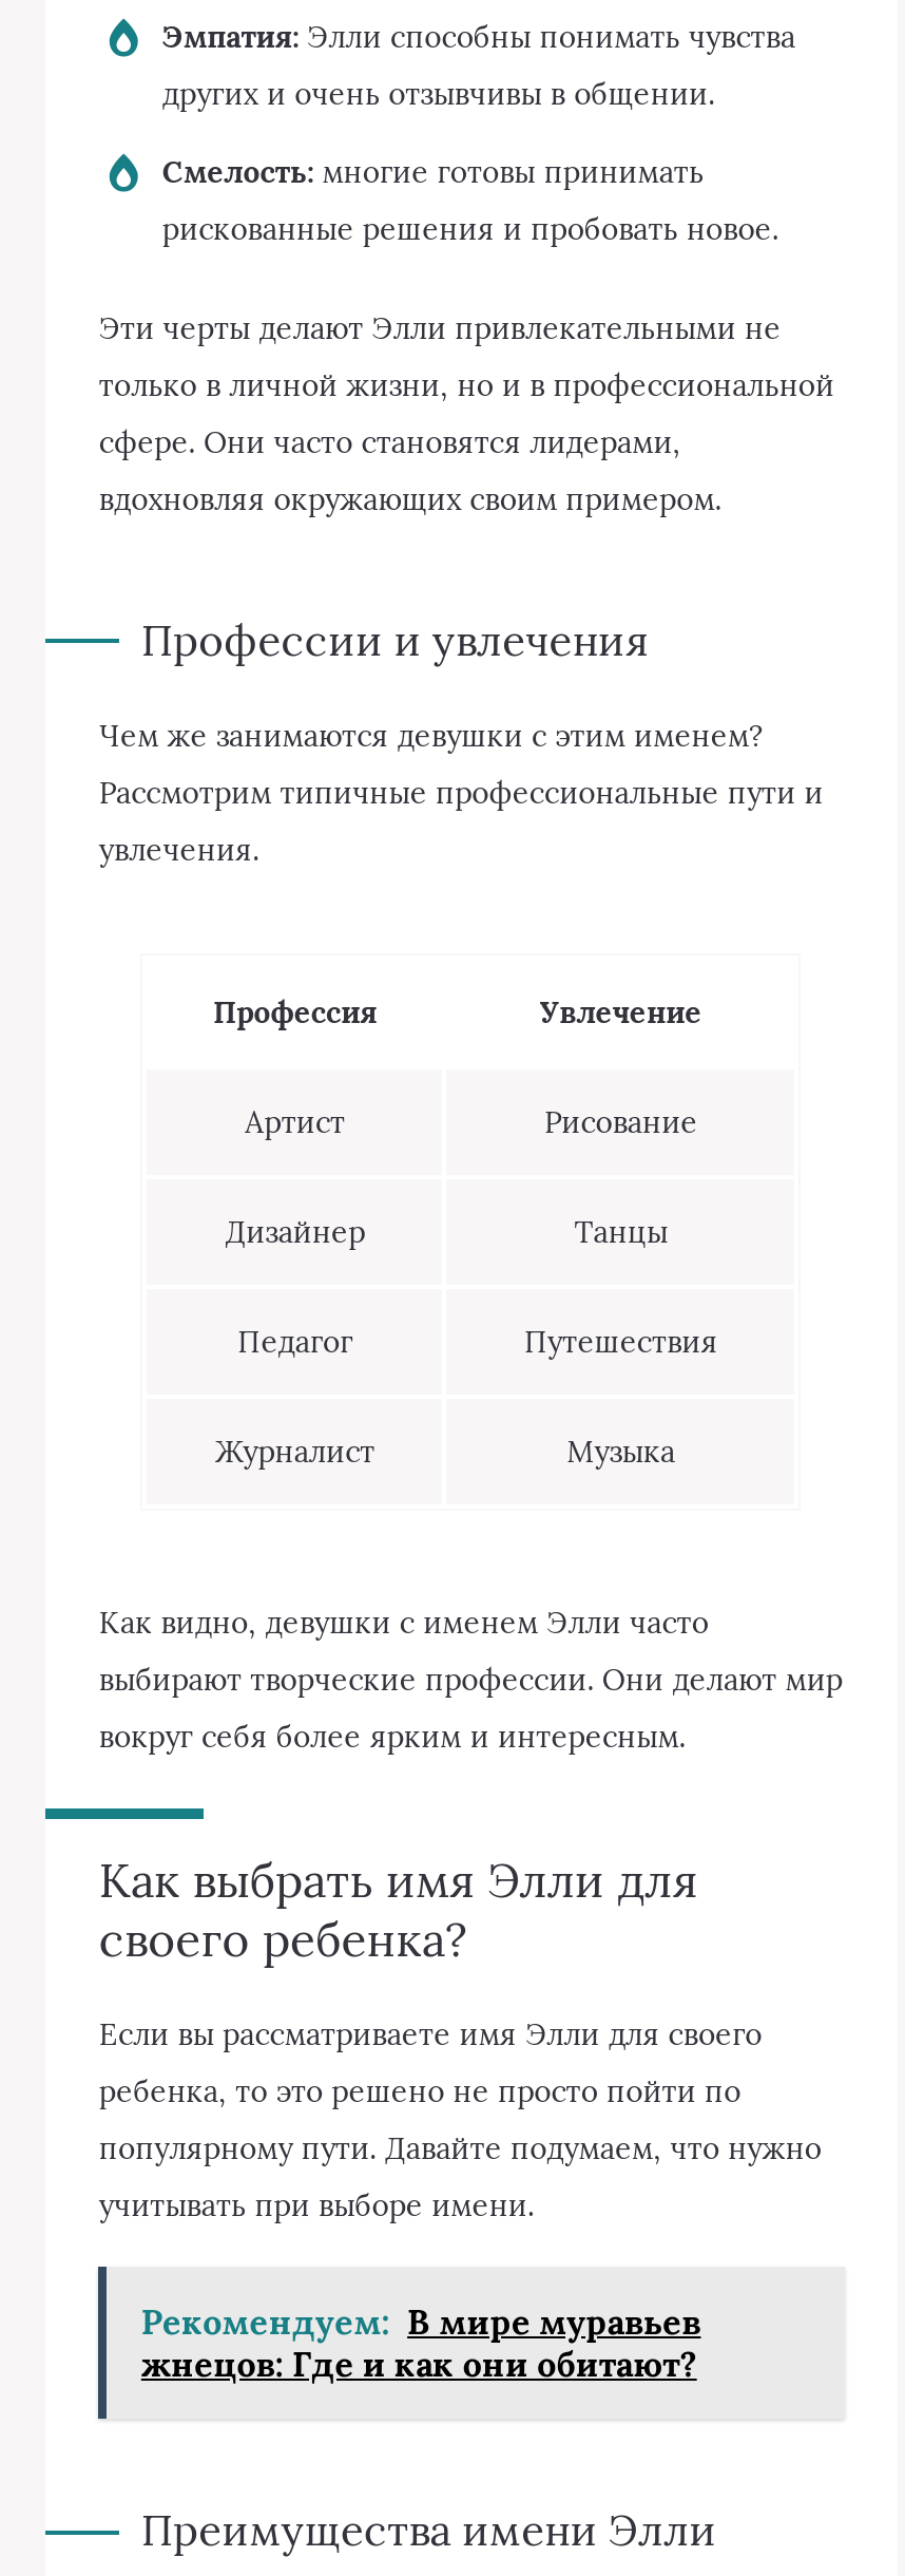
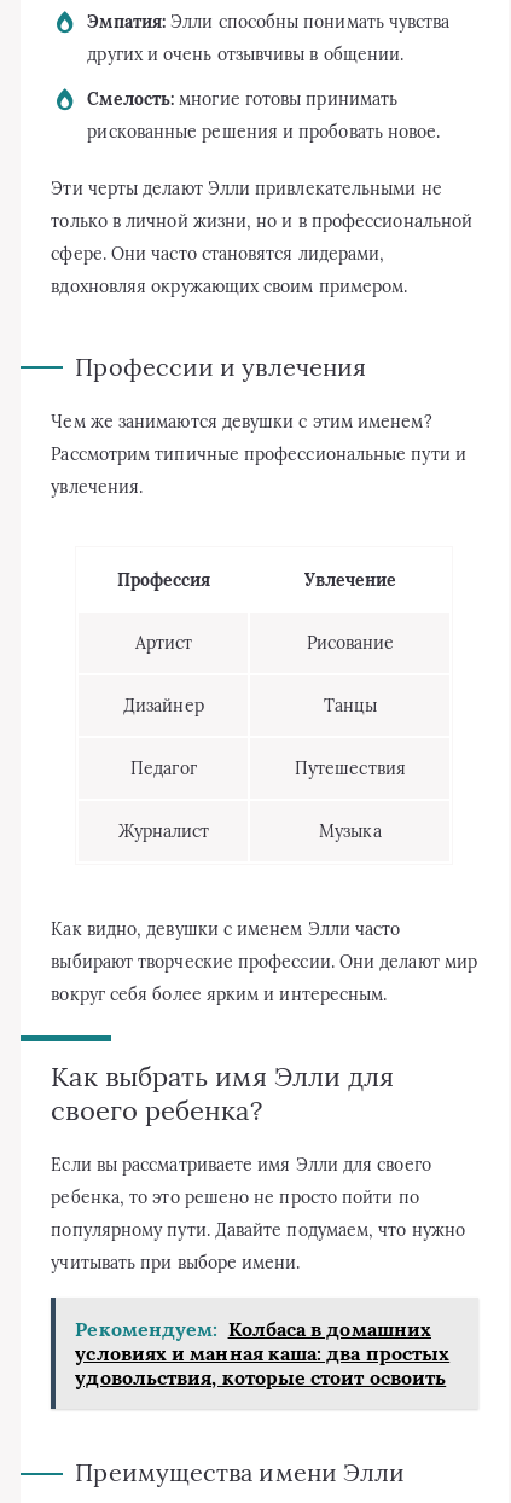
[141,2300,701,2385] Рекомендуем: В мире муравьев | жнецов: Где и как они обитают? -> [75,1317,450,1389] Рекомендуем: Колбаса в домашних | условиях и манная каша: два простых | удовольствия, которые стоит освоить

